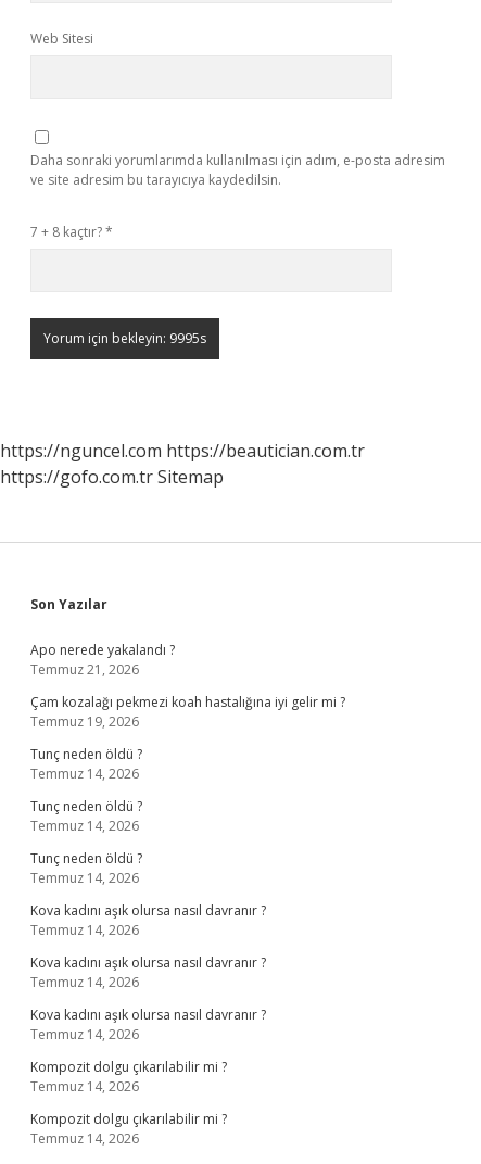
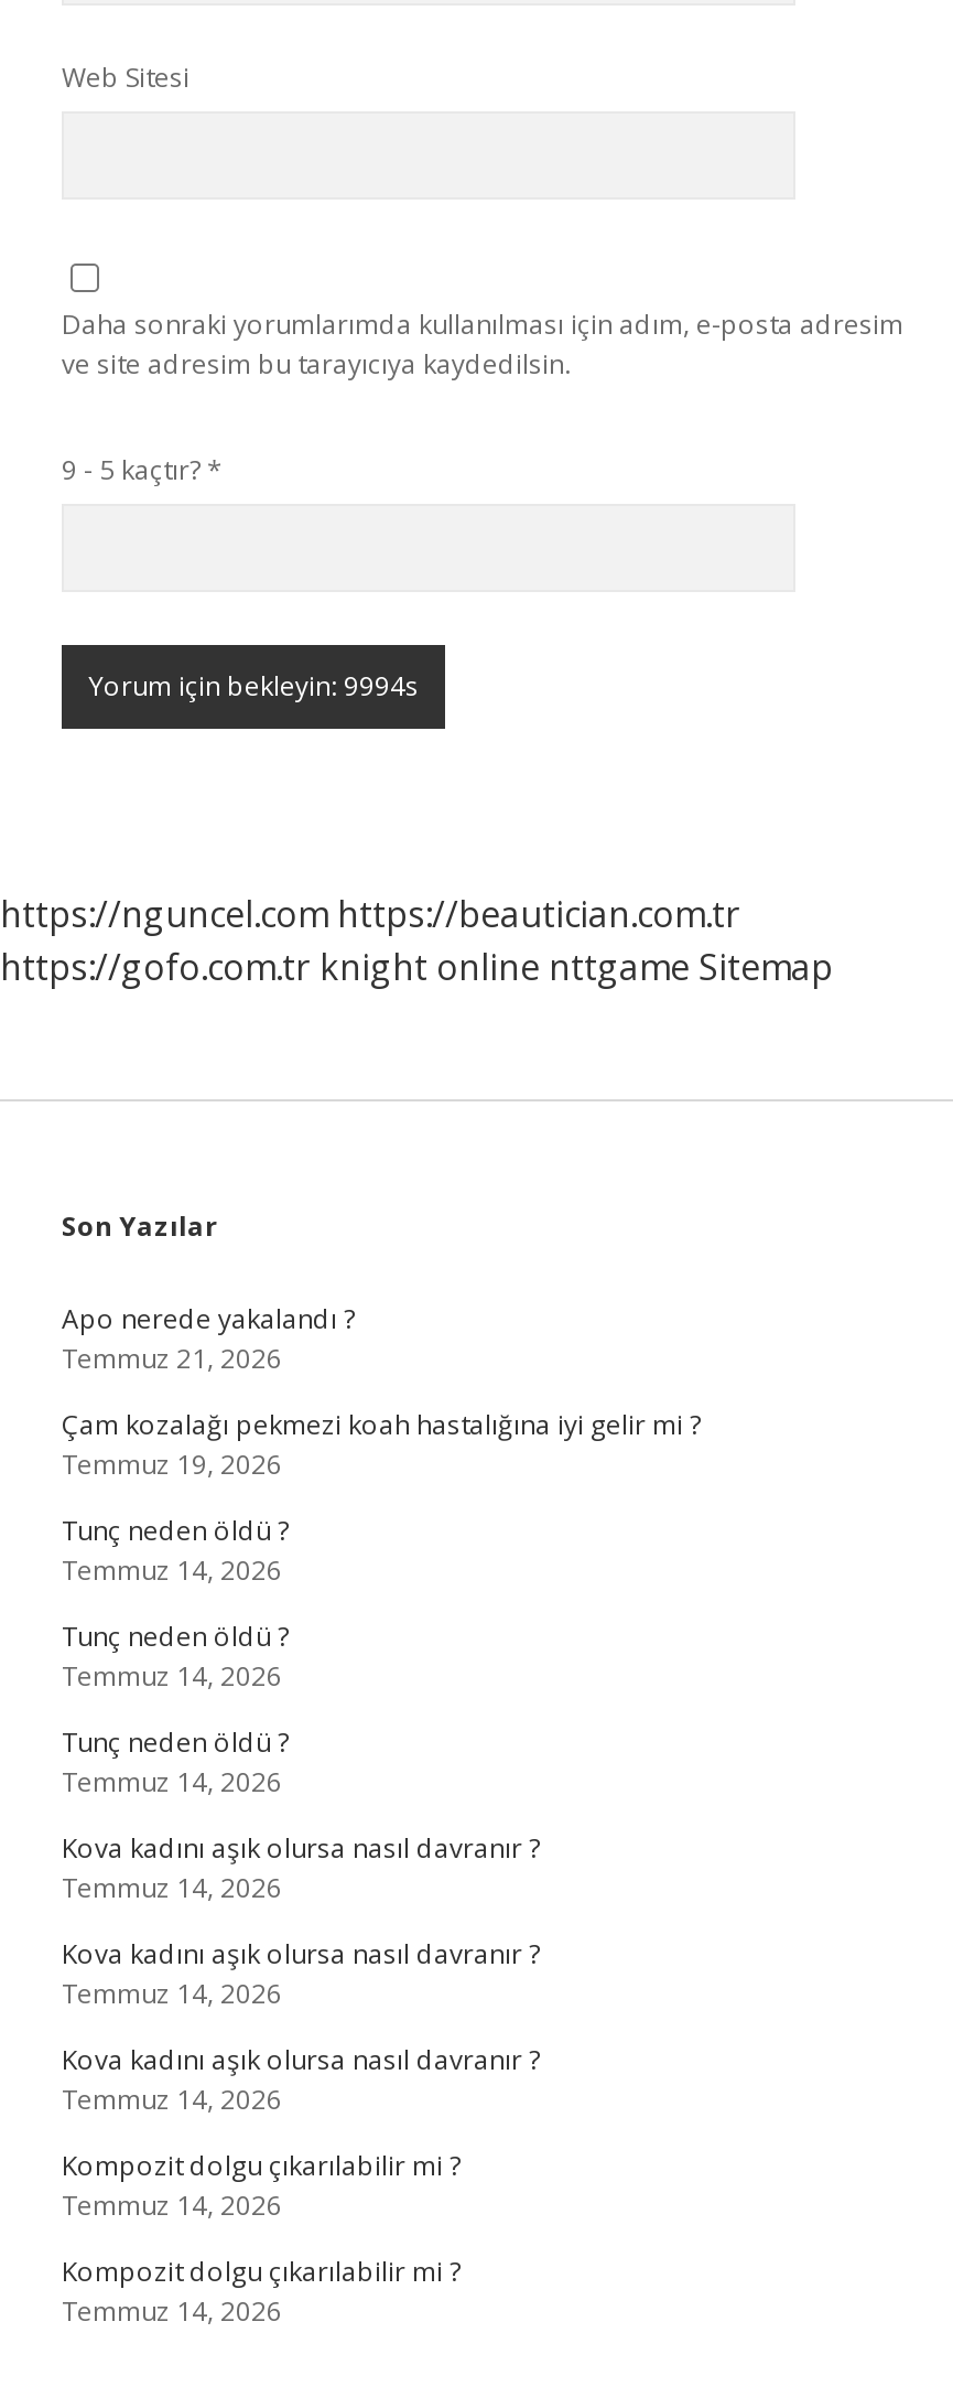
[30,223,113,241] 7 + 8 kaçtır? * -> [62,451,223,488] 9 - 5 kaçtır? *
[0,465,224,489] https://gofo.com.tr Sitemap -> [0,943,833,991] https://gofo.com.tr knight online nttgame Sitemap

